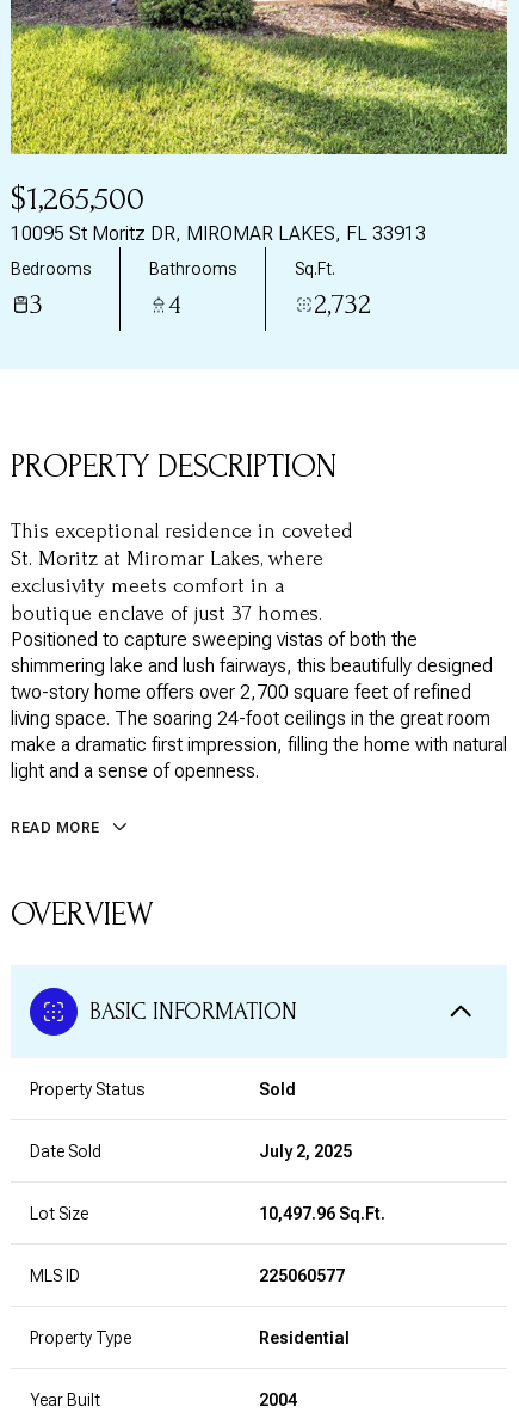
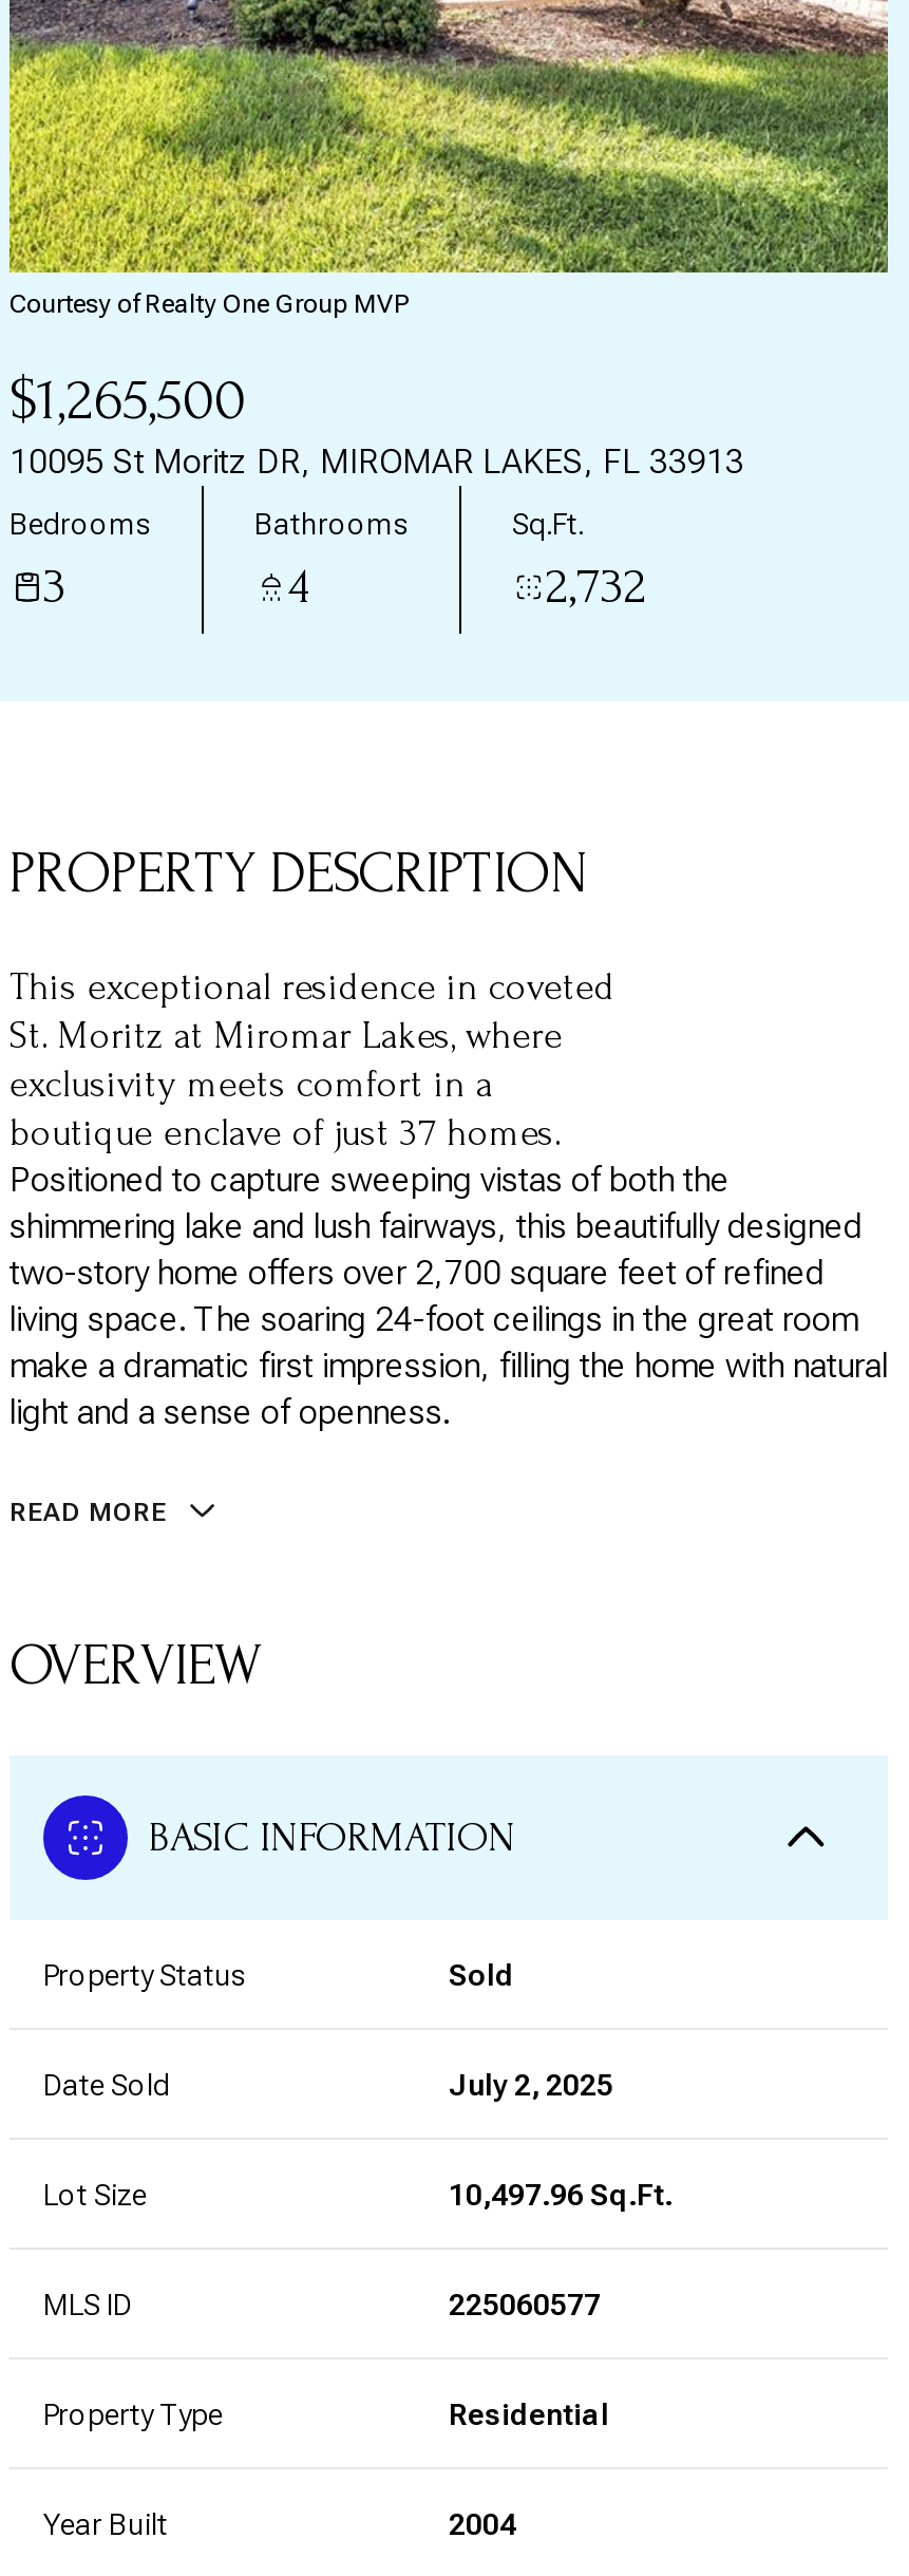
none -> [10,289,409,319] Courtesy of Realty One Group MVP

